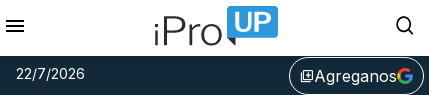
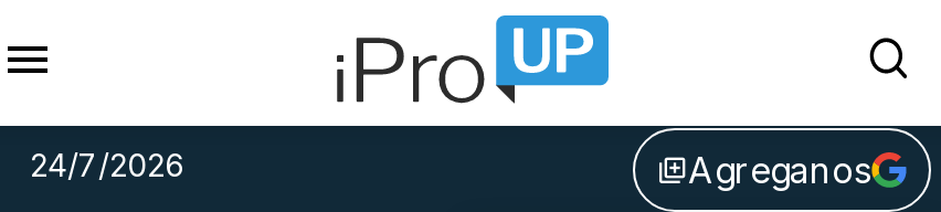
[16,65,85,82] 22/7/2026 -> [30,146,184,183] 24/7/2026

